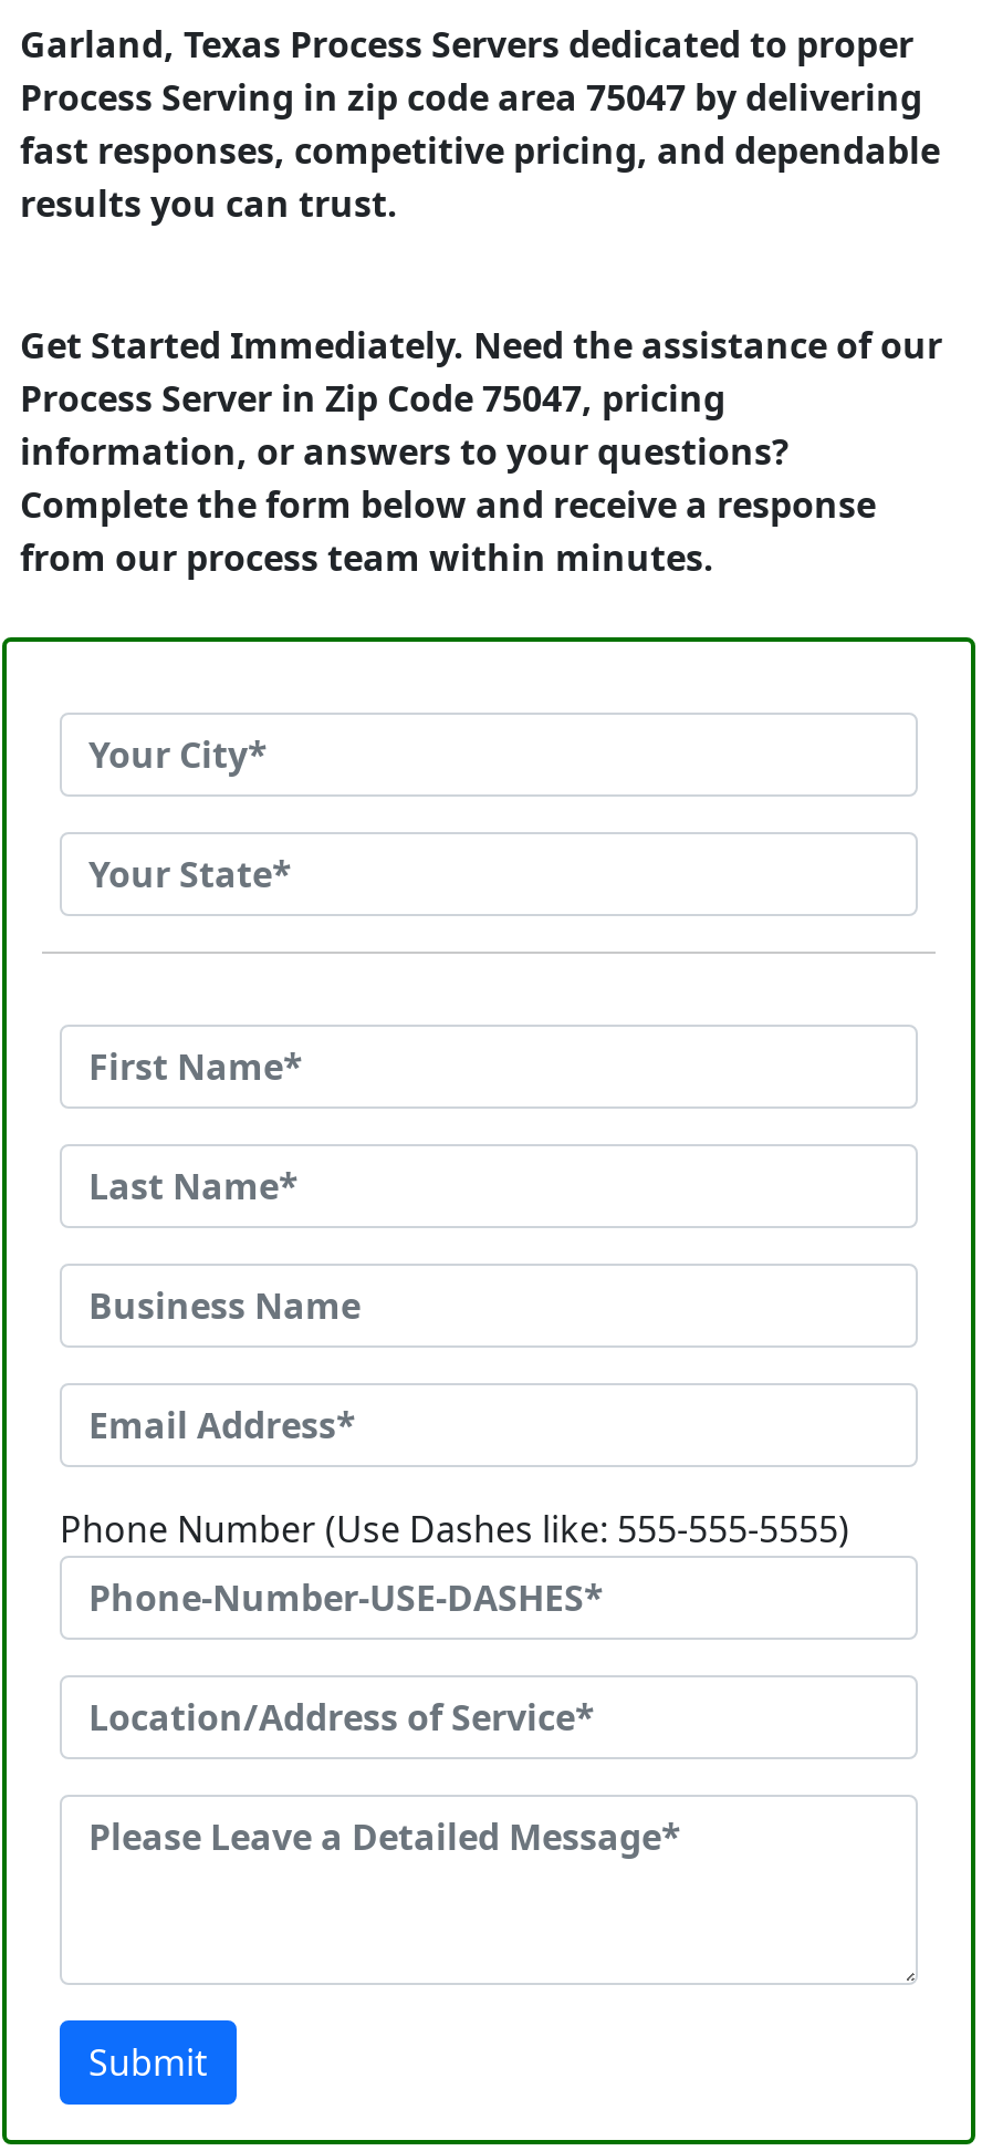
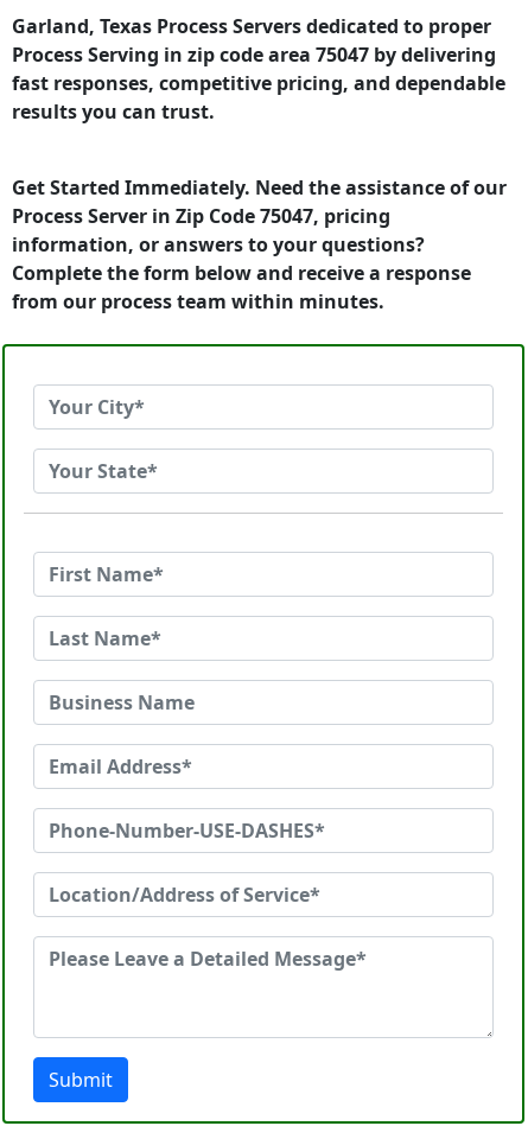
[60,1505,849,1553] Phone Number (Use Dashes like: 555-555-5555) -> none

